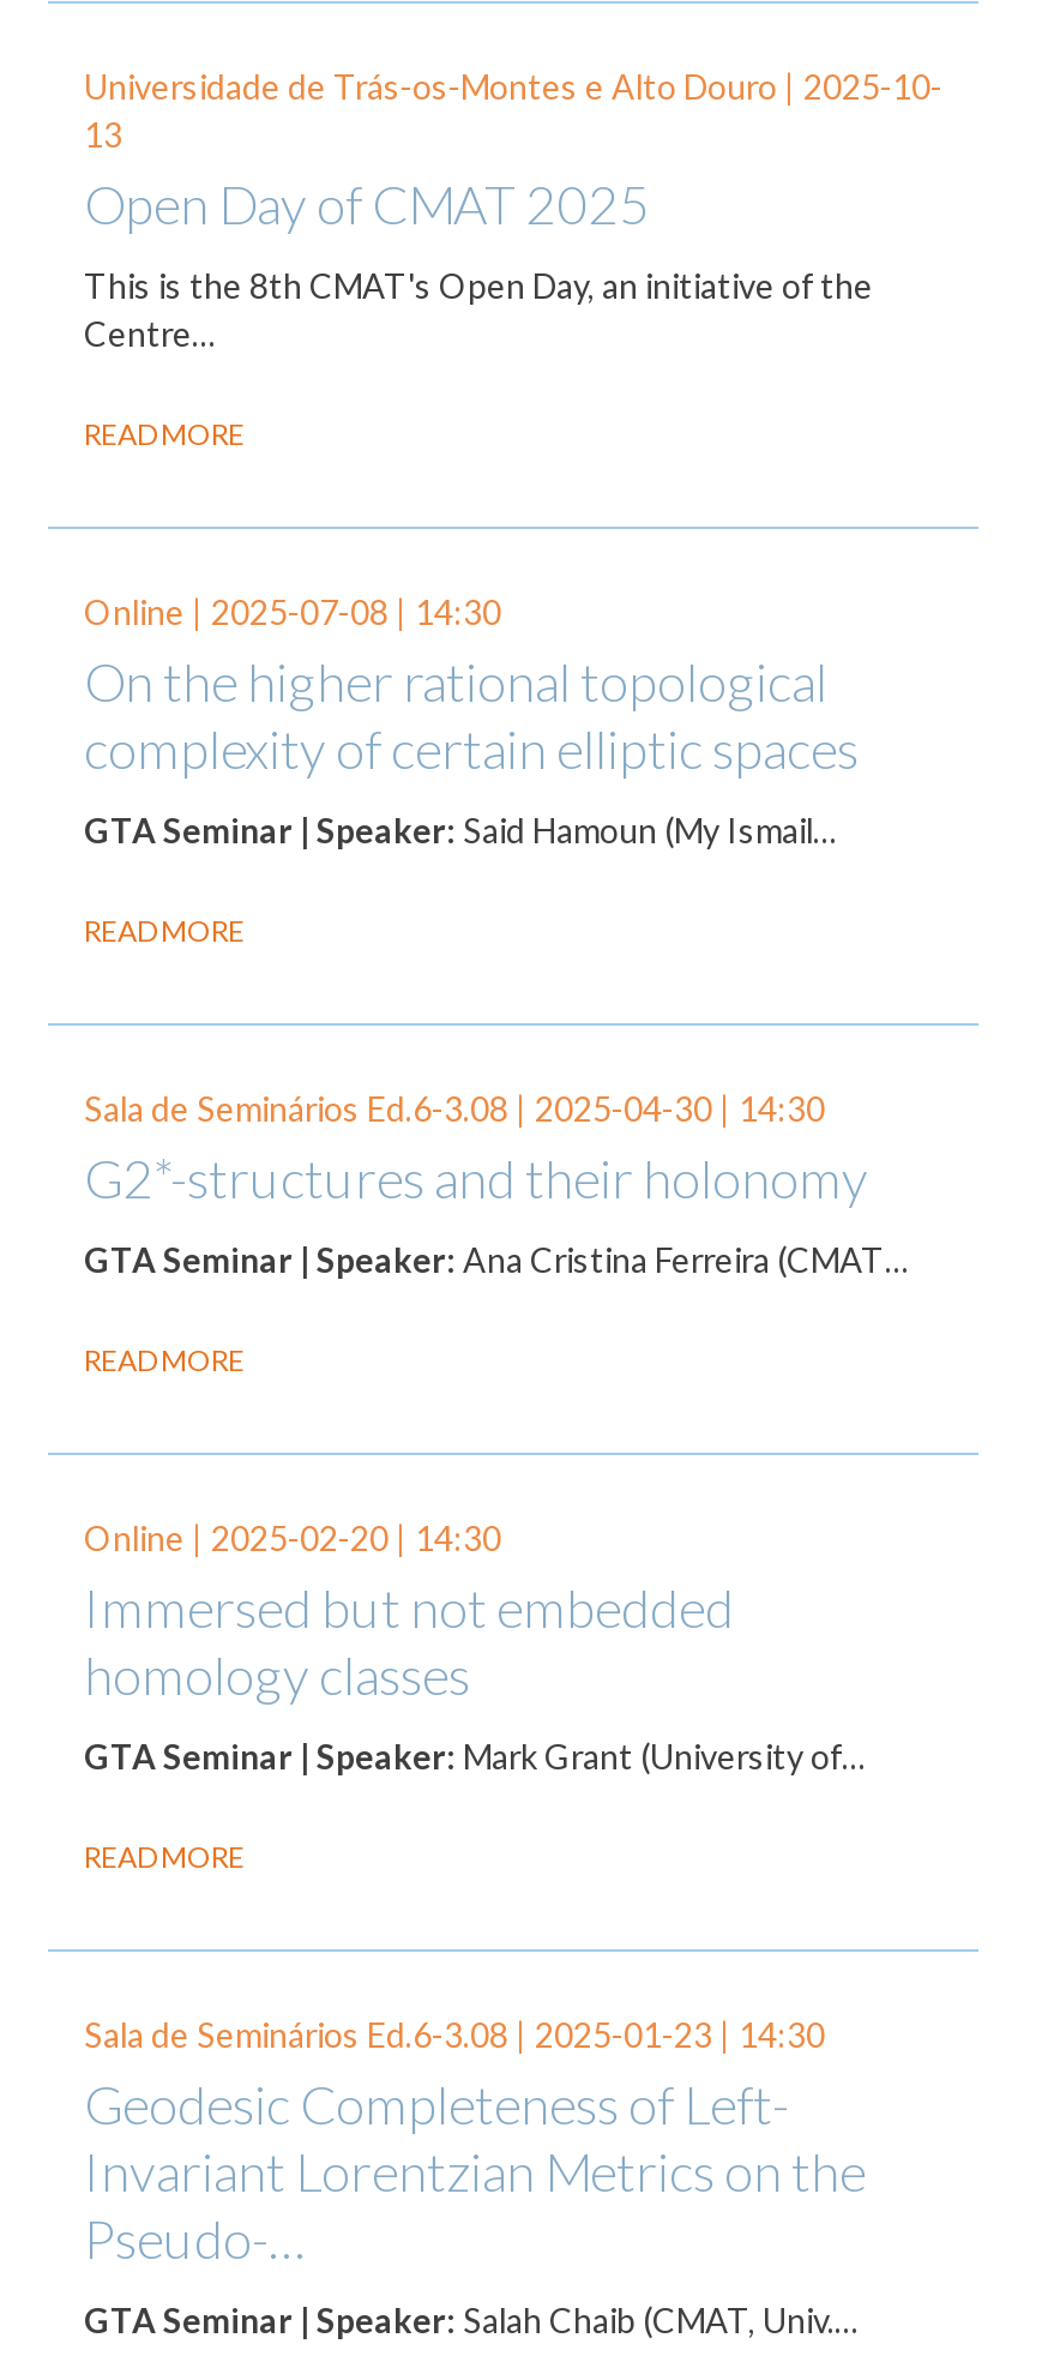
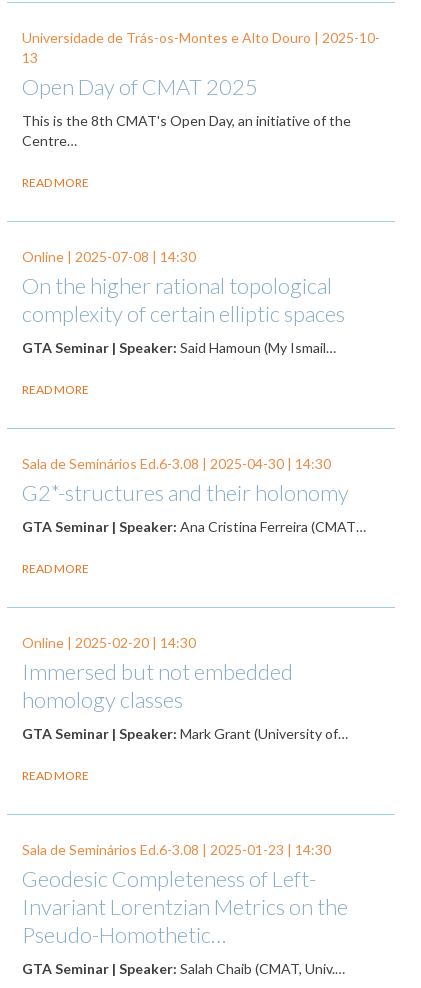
[84,2206,305,2271] Pseudo-… -> [22,921,226,948] Pseudo-Homothetic…

